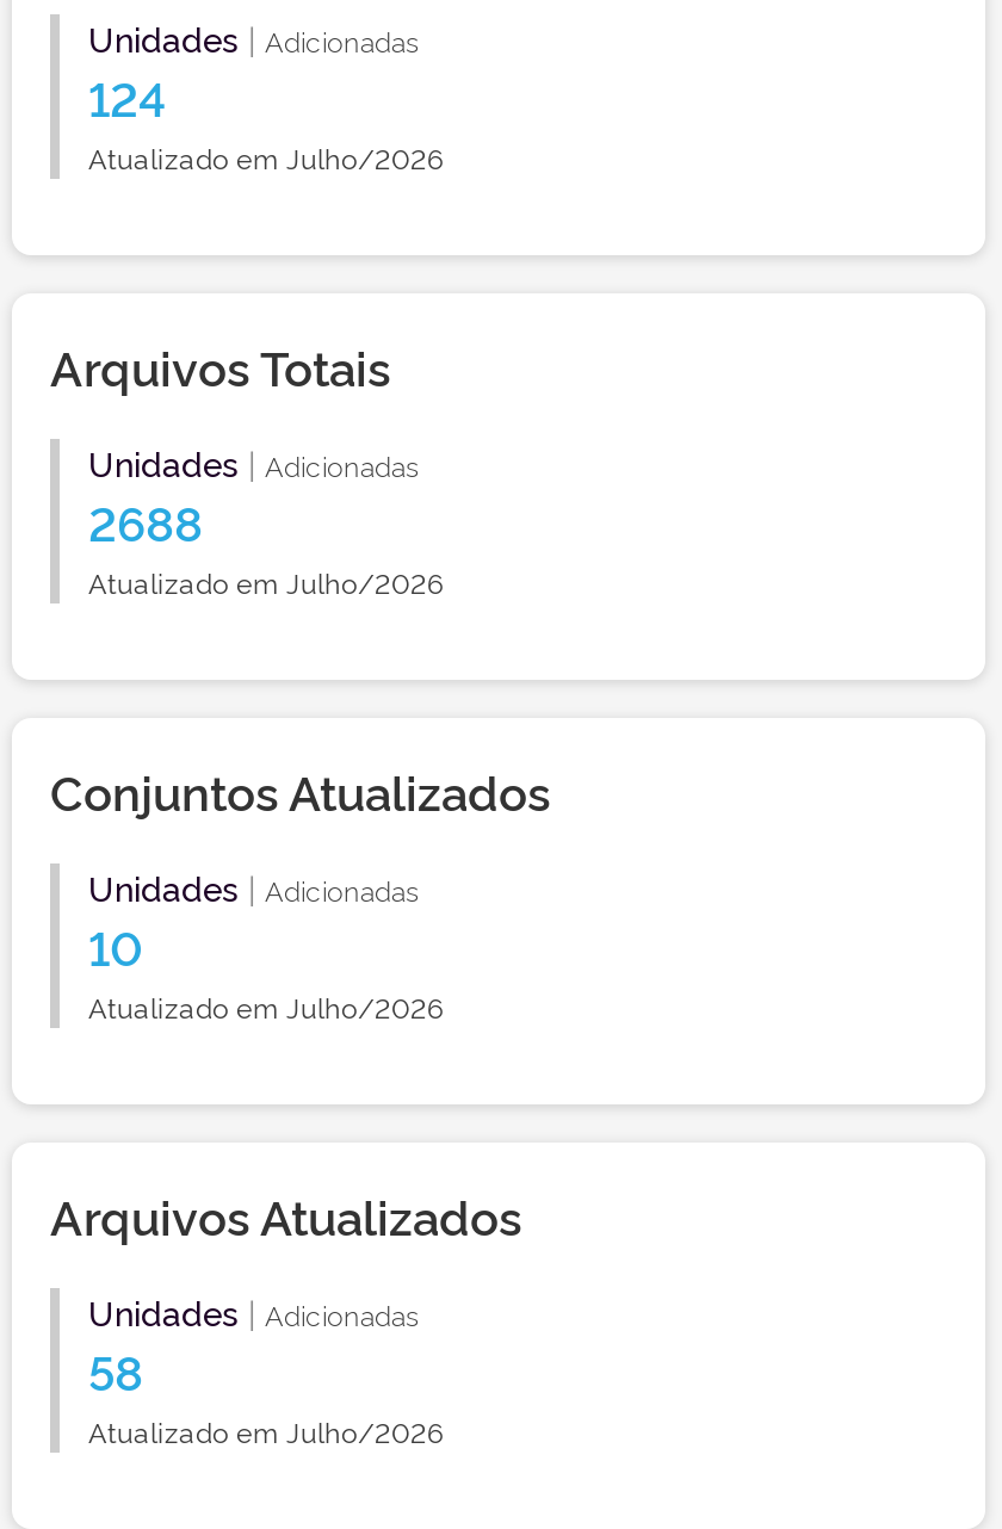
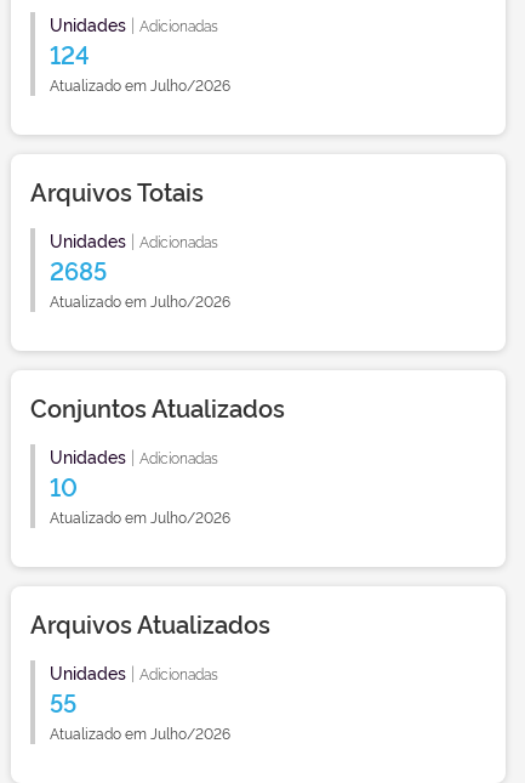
[88,485,203,552] 2688 -> [50,252,107,286] 2685
[88,1335,143,1401] 58 -> [50,684,76,718] 55

